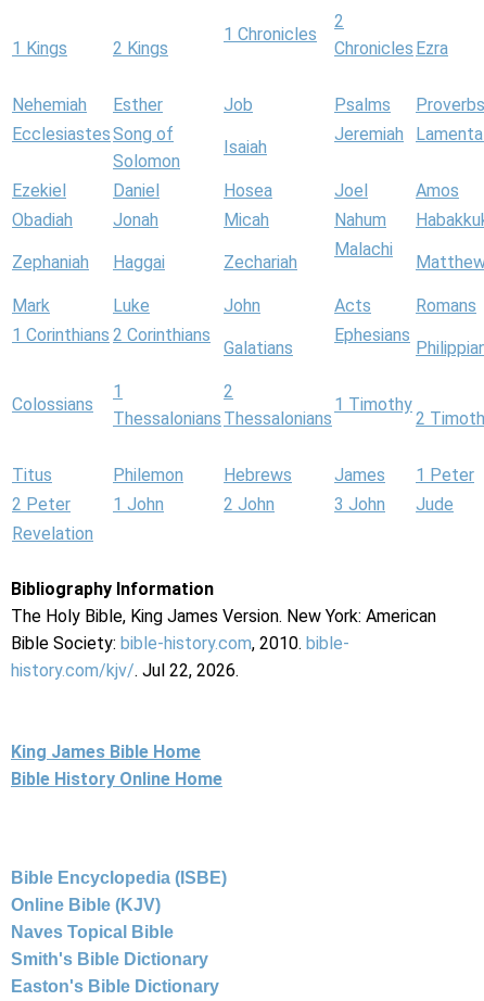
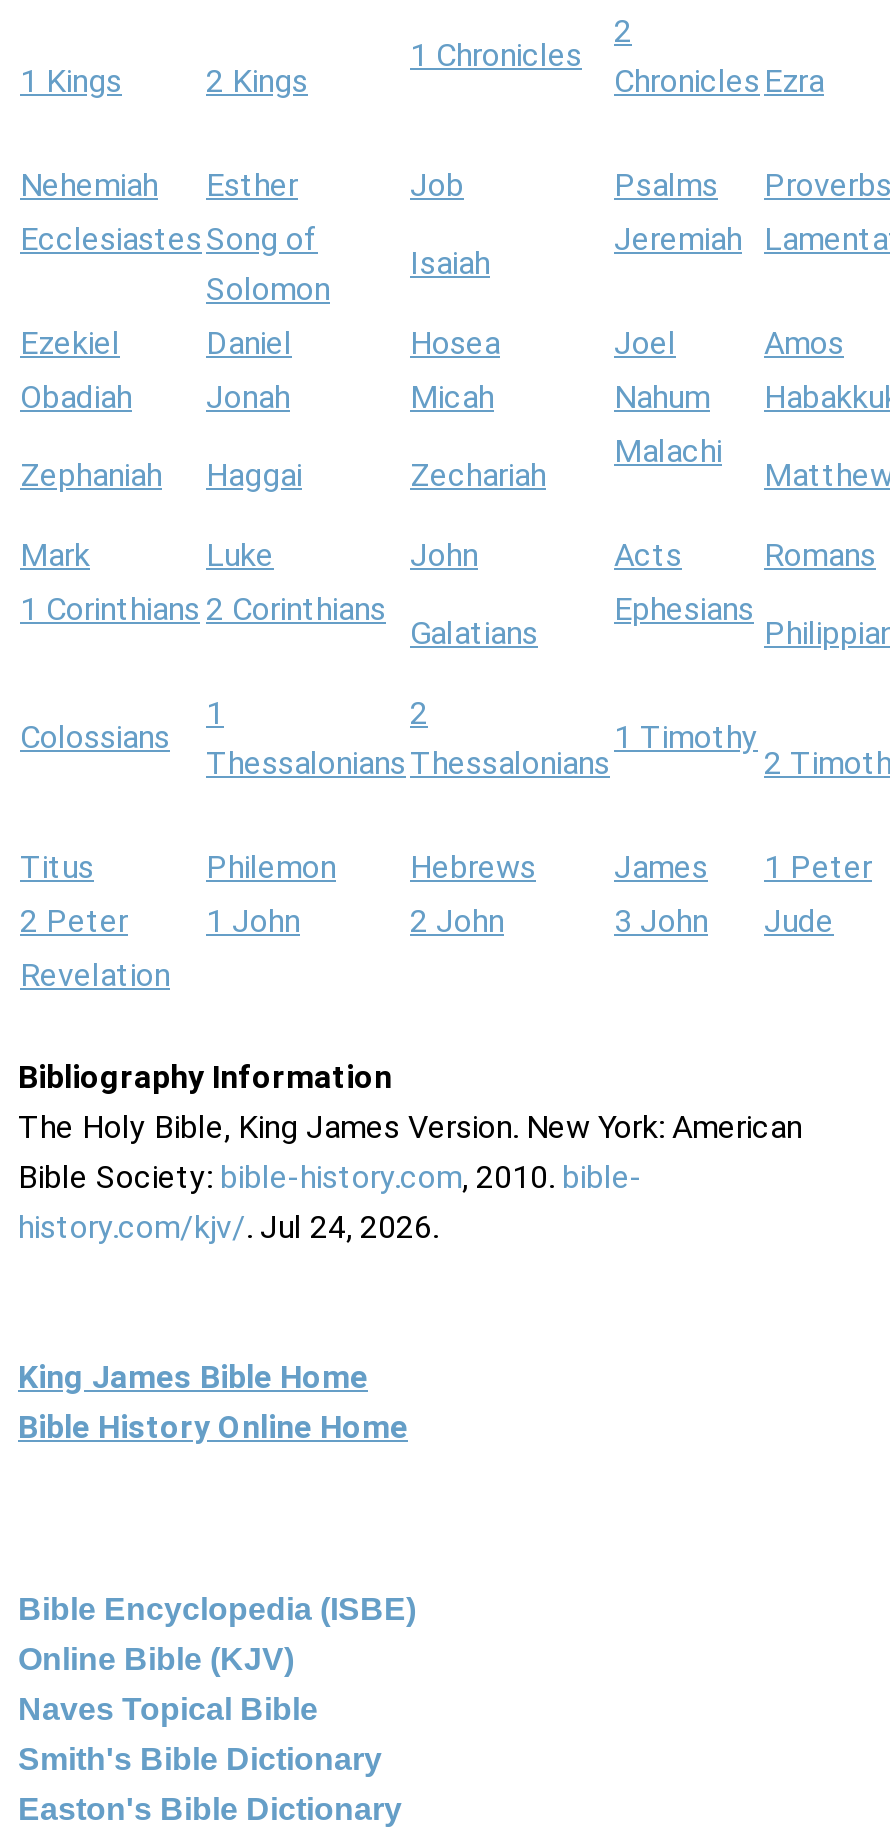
[11,660,239,681] history.com/kjv/. Jul 22, 2026. -> [18,1209,438,1247] history.com/kjv/. Jul 24, 2026.

